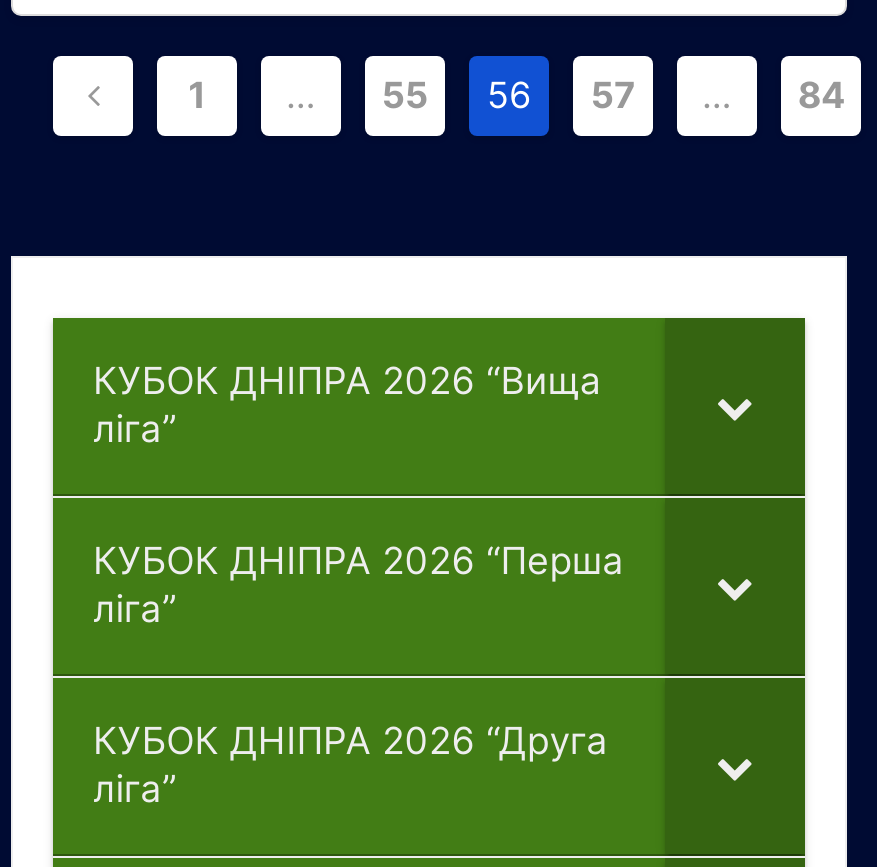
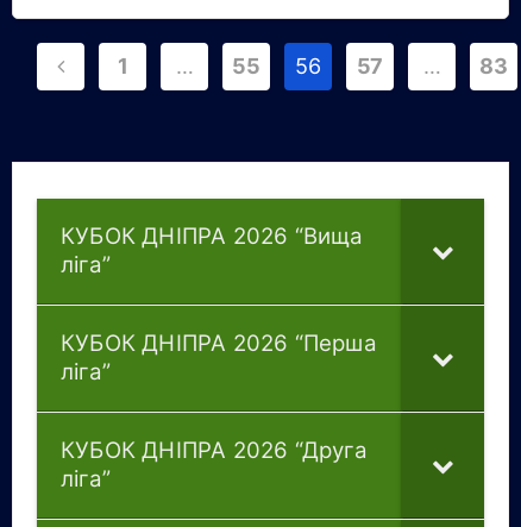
[798,75,844,117] 84 -> [480,54,507,79] 83

